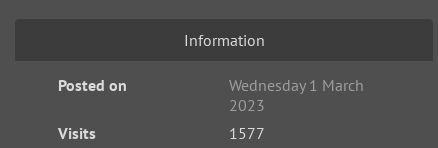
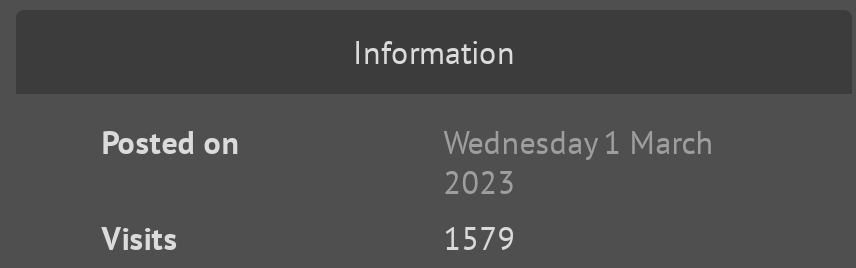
[229,123,265,143] 1577 -> [444,219,516,259] 1579

